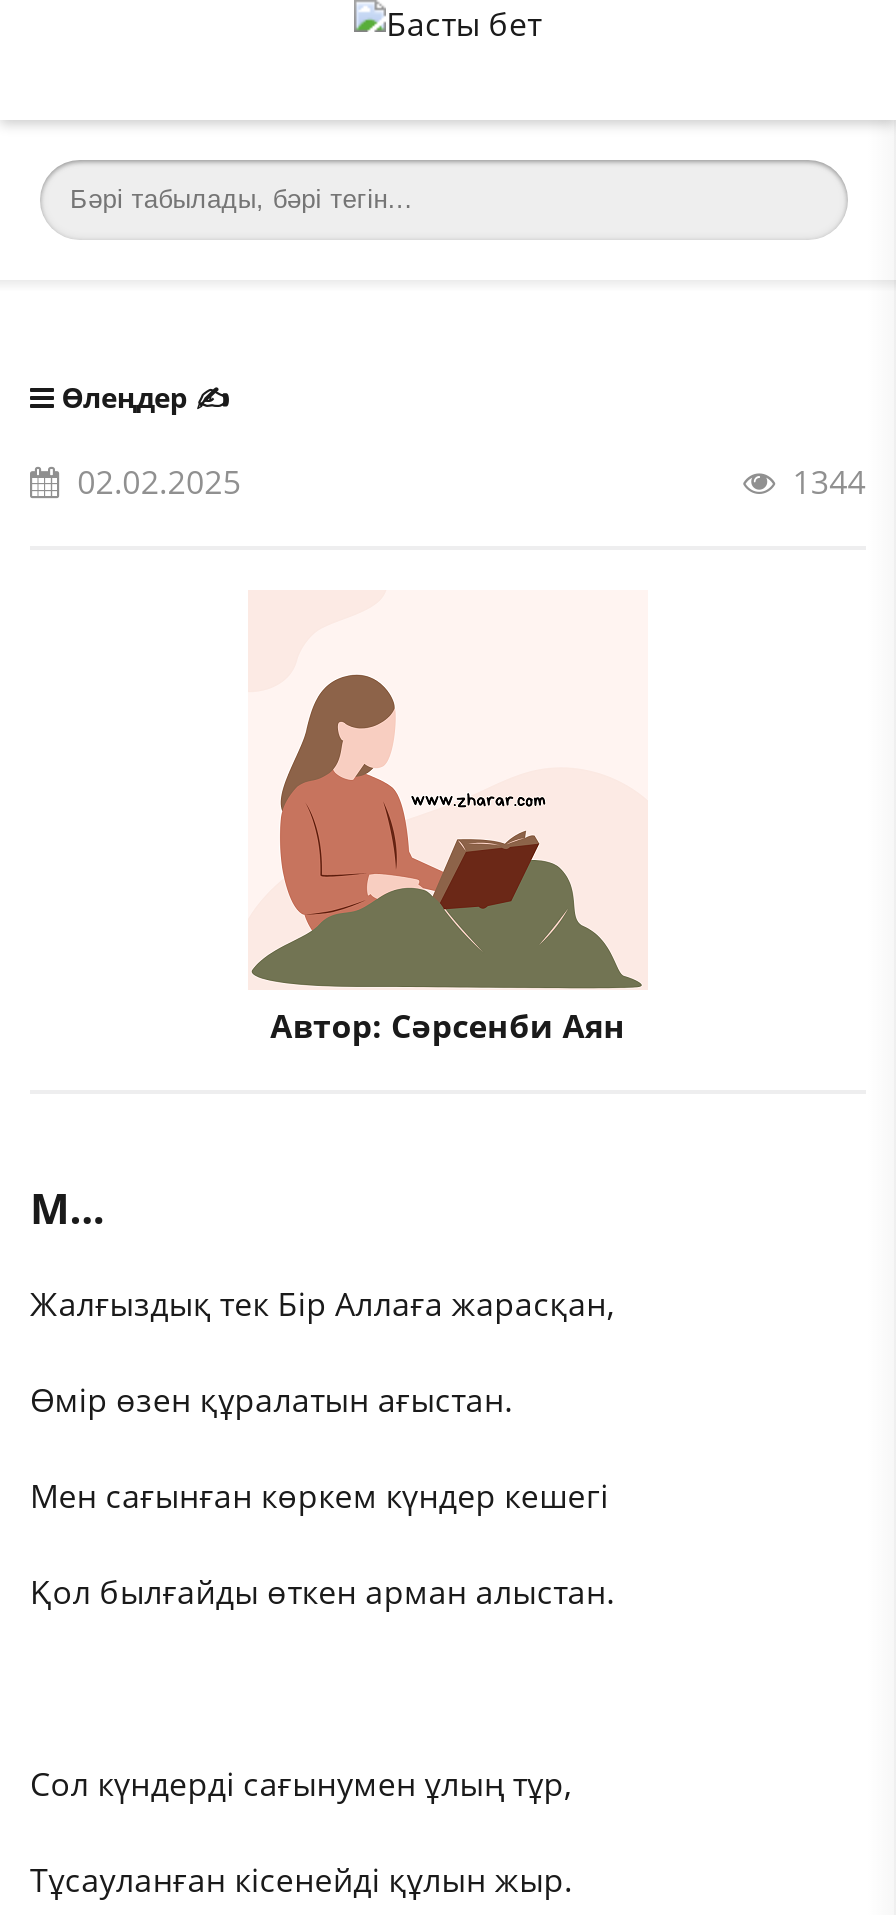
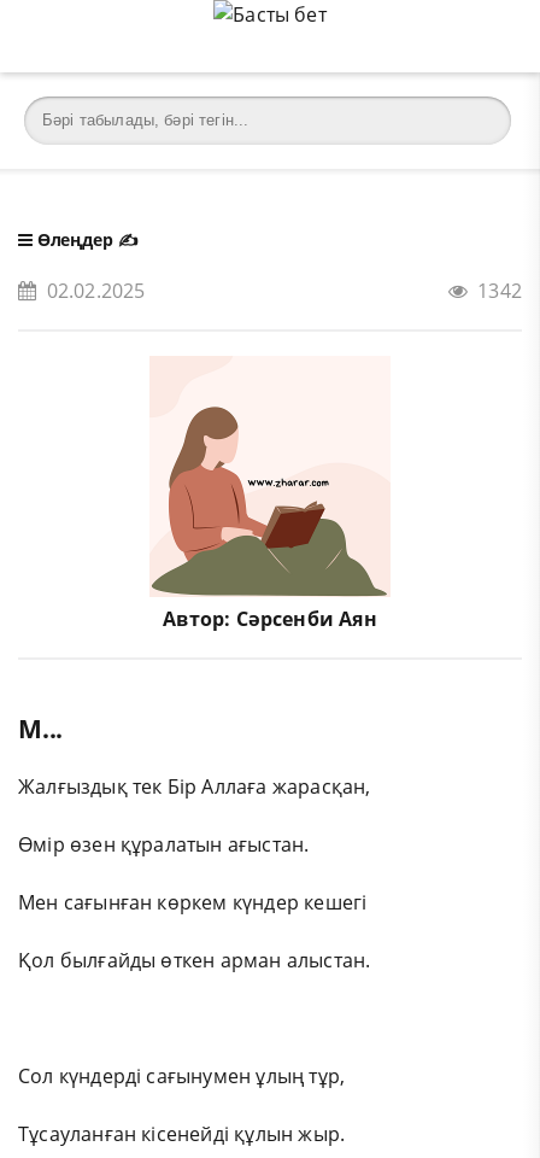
[784,460,866,504] 1344 -> [472,277,522,304] 1342

